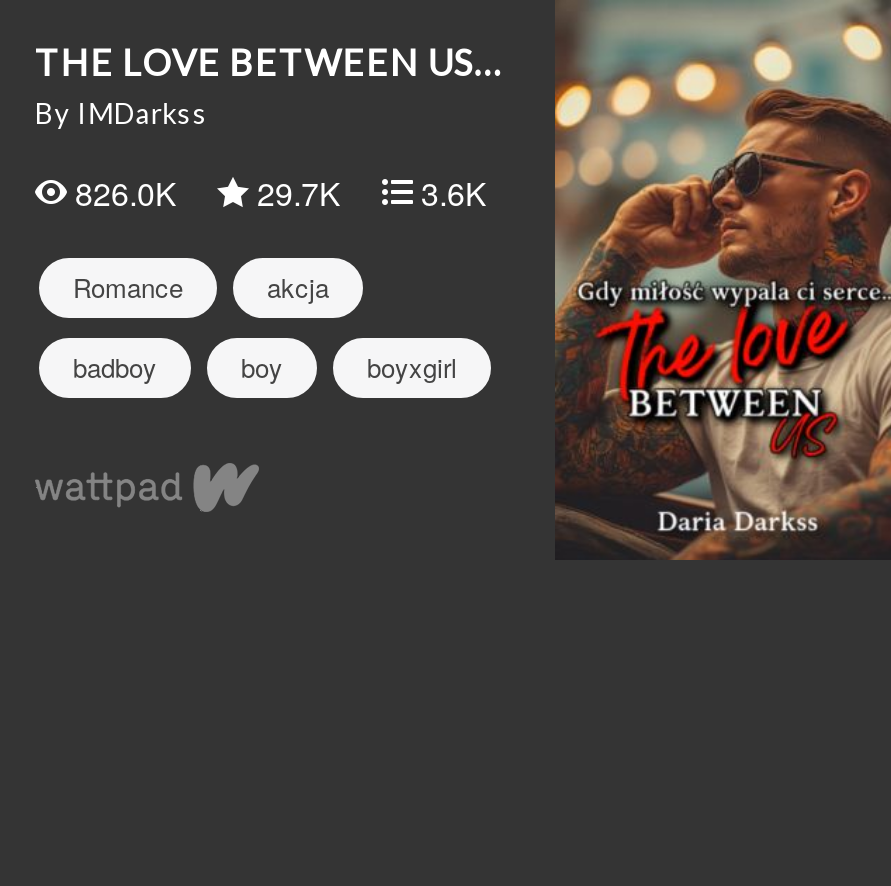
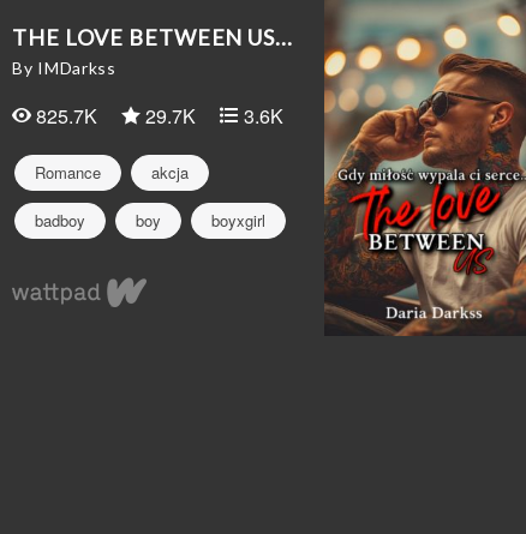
[67,170,487,216] 826.0K 29.7K 3.6K -> [31,102,283,130] 825.7K 29.7K 3.6K

